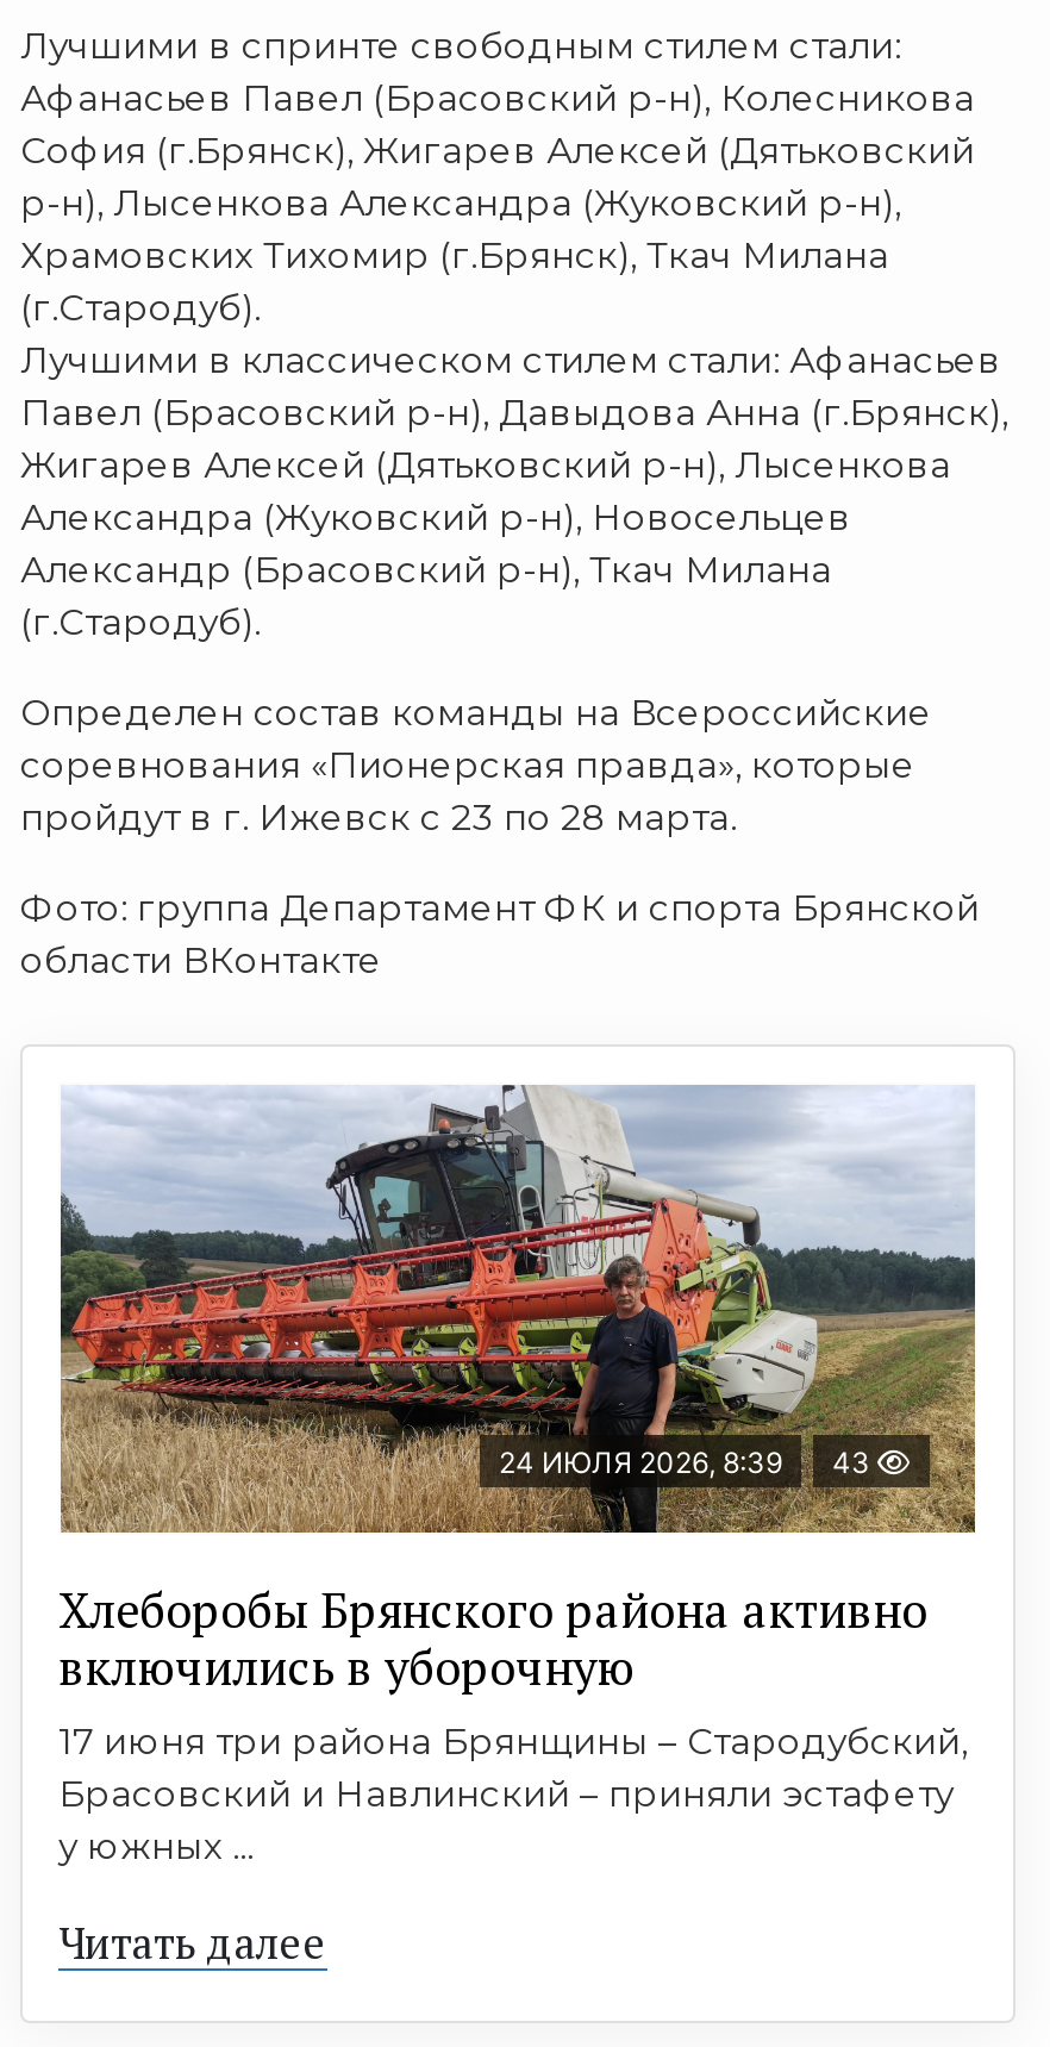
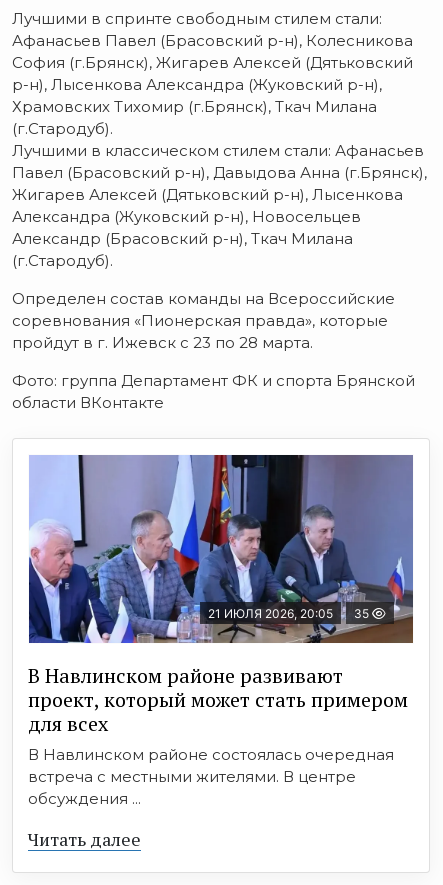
[58,1085,977,1533] [image] | 24 ИЮЛЯ 2026, 8:39 | 43 -> [28,454,414,644] [image] | 21 ИЮЛЯ 2026, 20:05 | 35
[58,1578,968,1868] Хлеборобы Брянского района активно | включились в уборочную | 17 июня три района Брянщины – Стародубский, | Брасовский и Навлинский – приняли эстафету | у южных ... -> [28,662,408,808] В Навлинском районе развивают | проект, который может стать примером | для всех | В Навлинском районе состоялась очередная | встреча с местными жителями. В центре | обсуждения ...

